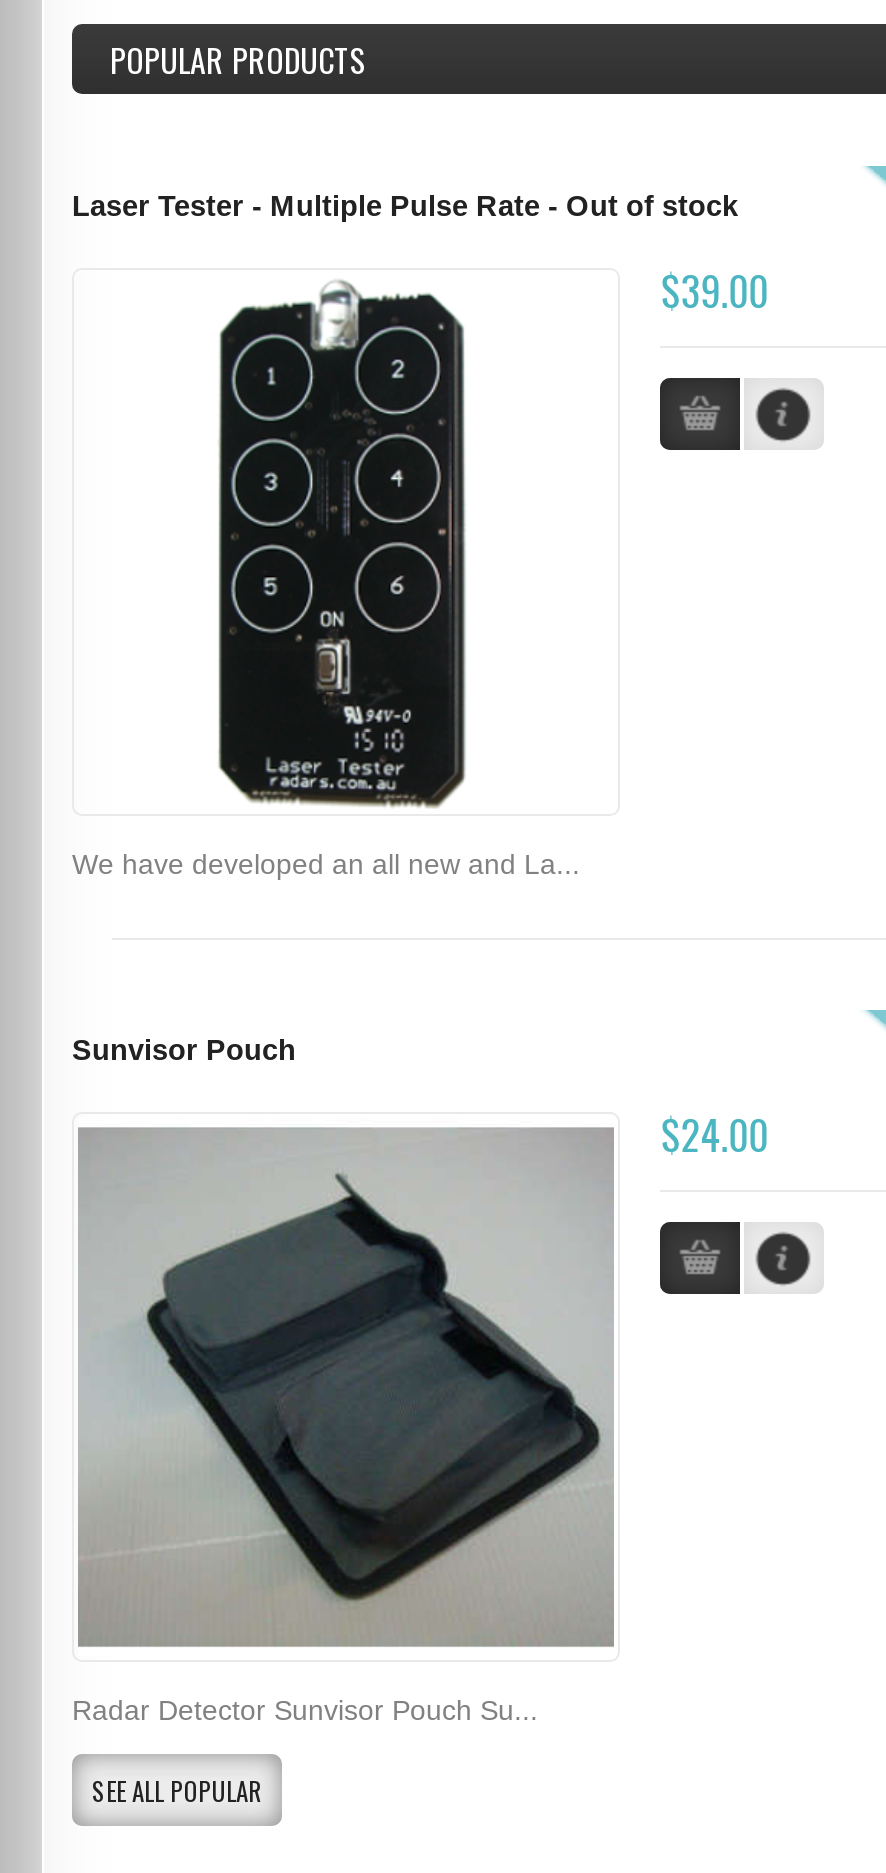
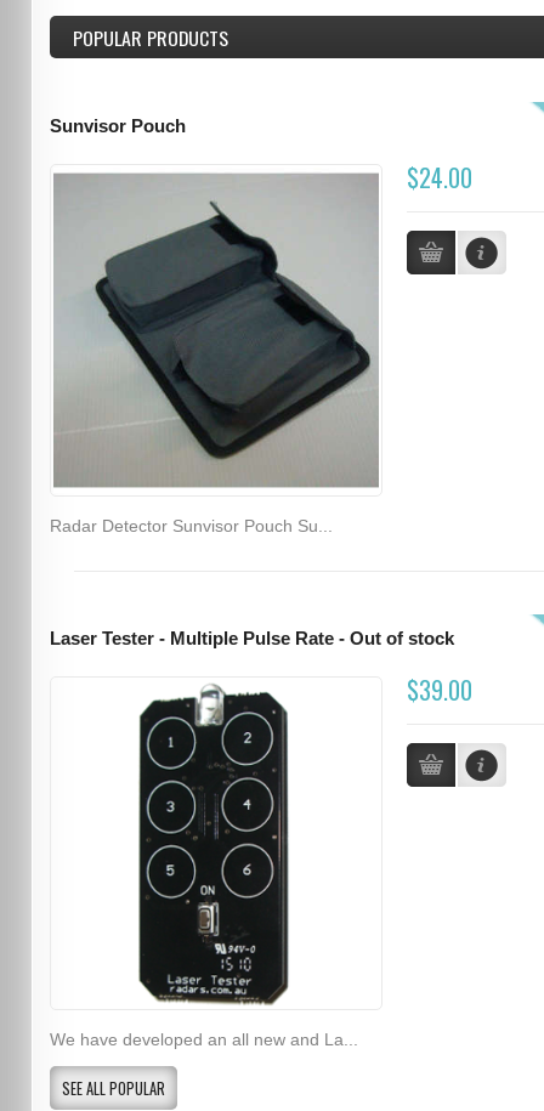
moved [72,190,768,810] -> [50,629,473,1007]: [image] | Laser Tester - Multiple Pulse Rate - Out of stock | $39.00
moved [72,849,580,881] -> [50,1029,358,1049]: We have developed an all new and La...
moved [72,1035,768,1725] -> [50,117,473,536]: [image] | Sunvisor Pouch | $24.00 | Radar Detector Sunvisor Pouch Su...

